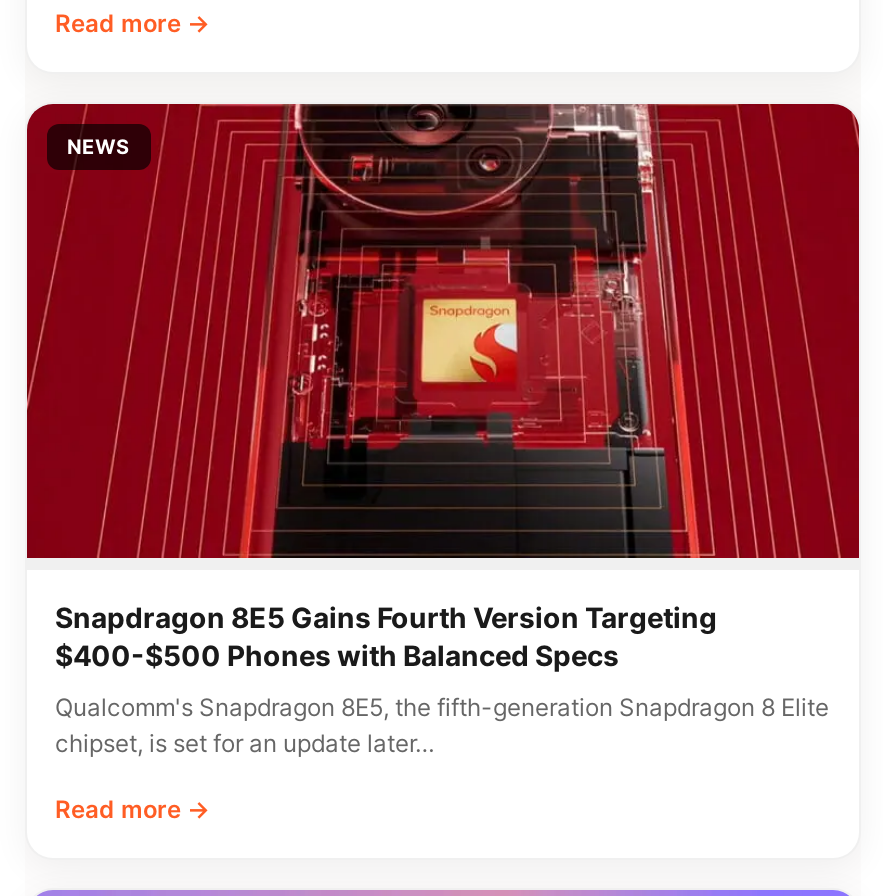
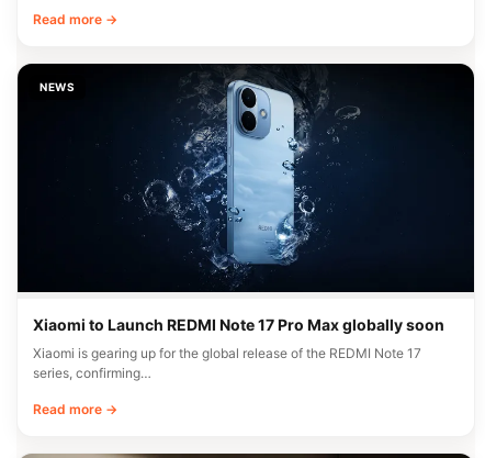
[25,102,861,672] [image] | Snapdragon 8E5 Gains Fourth Version Targeting | $400-$500 Phones with Balanced Specs -> [16,63,475,334] [image] | Xiaomi to Launch REDMI Note 17 Pro Max globally soon
[55,692,829,758] Qualcomm's Snapdragon 8E5, the fifth-generation Snapdragon 8 Elite | chipset, is set for an update later… -> [33,345,421,382] Xiaomi is gearing up for the global release of the REDMI Note 17 | series, confirming…

